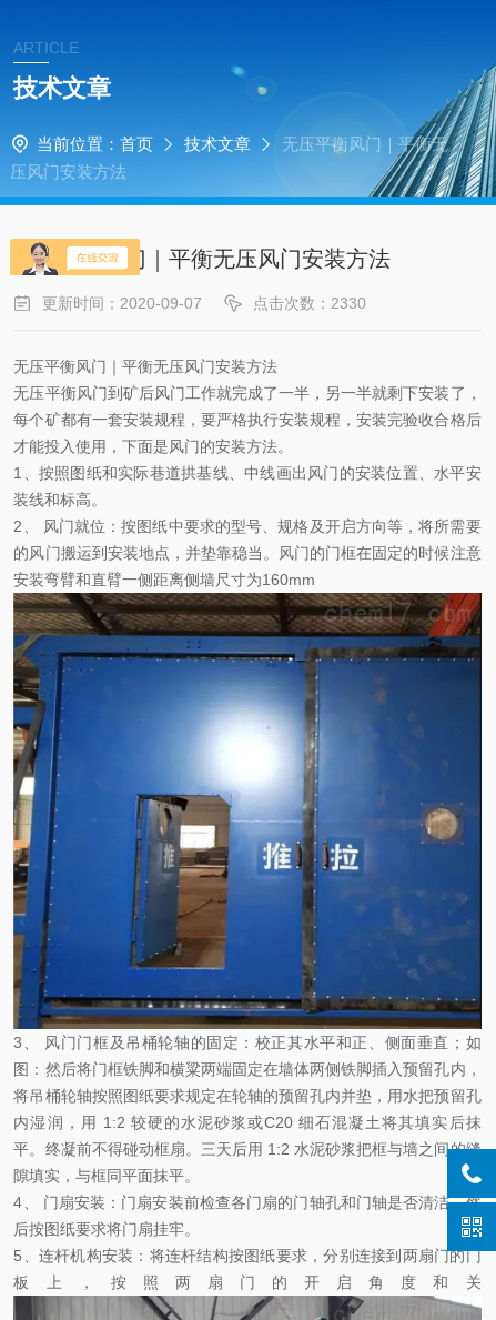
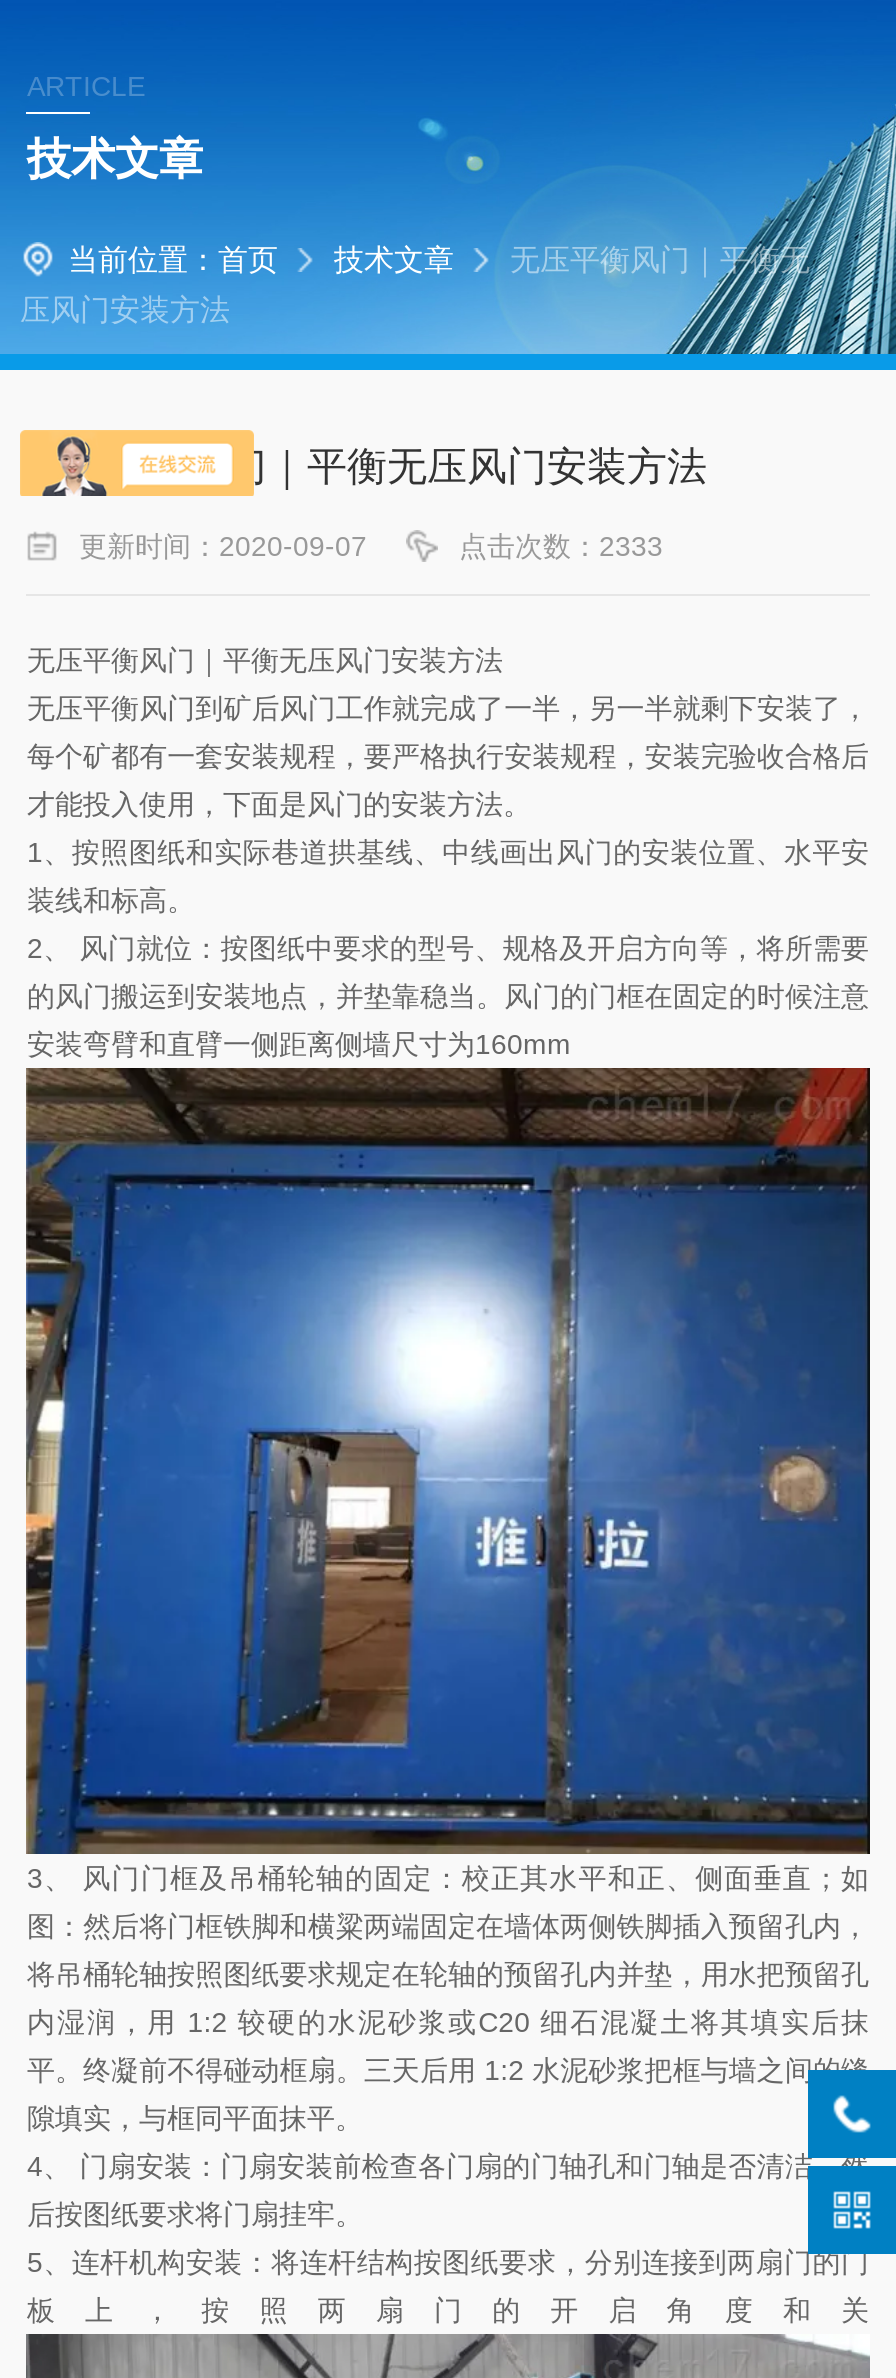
[253,294,367,312] 点击次数：2330 -> [459,530,663,562] 点击次数：2333

